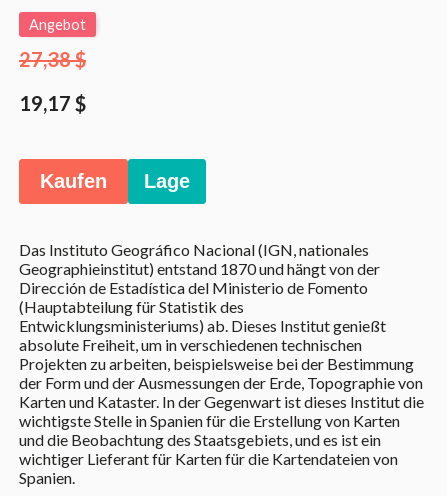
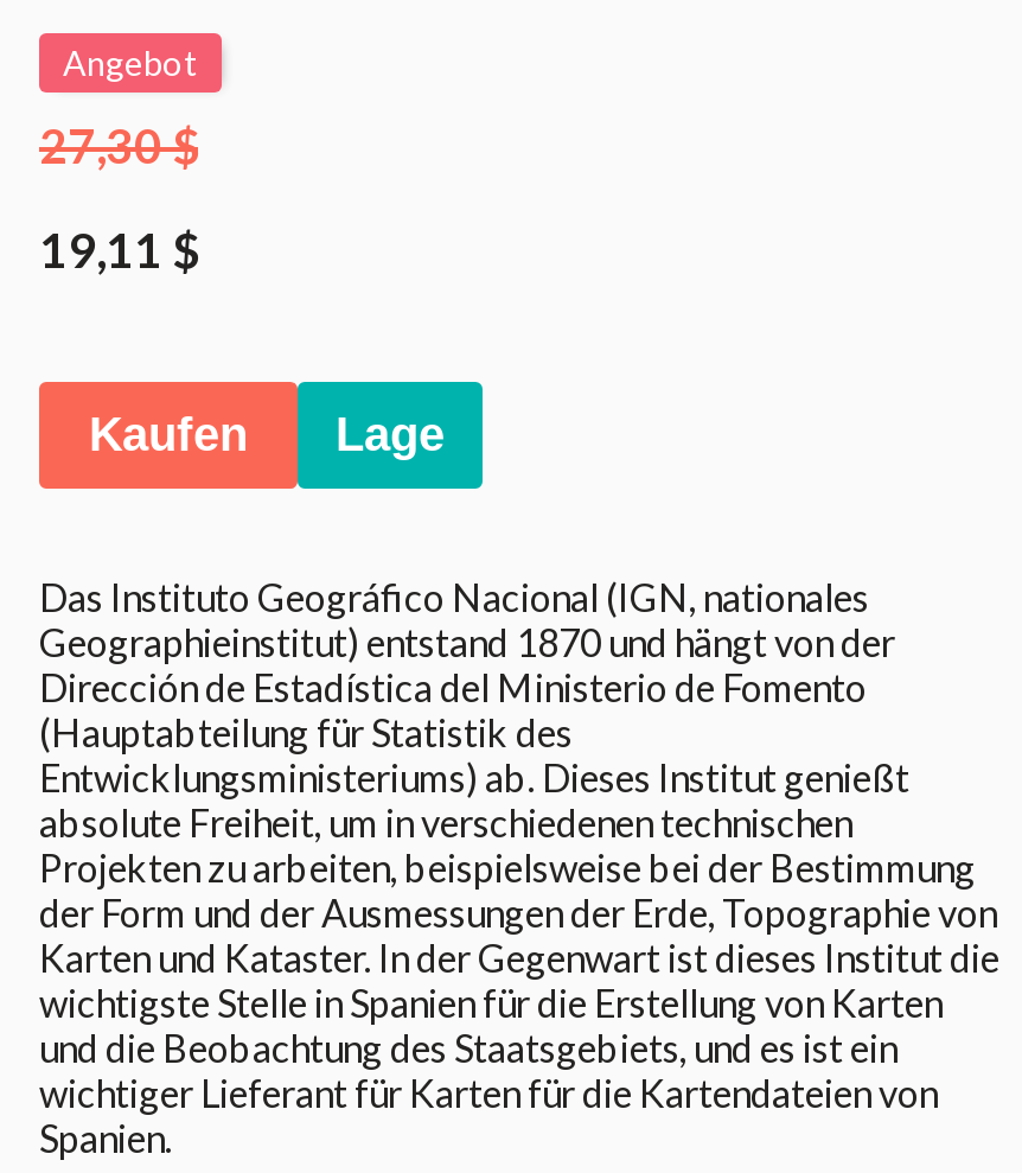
[19,47,86,71] 27,38 $ -> [39,116,198,173] 27,30 $
[19,91,86,115] 19,17 $ -> [39,221,198,278] 19,11 $

